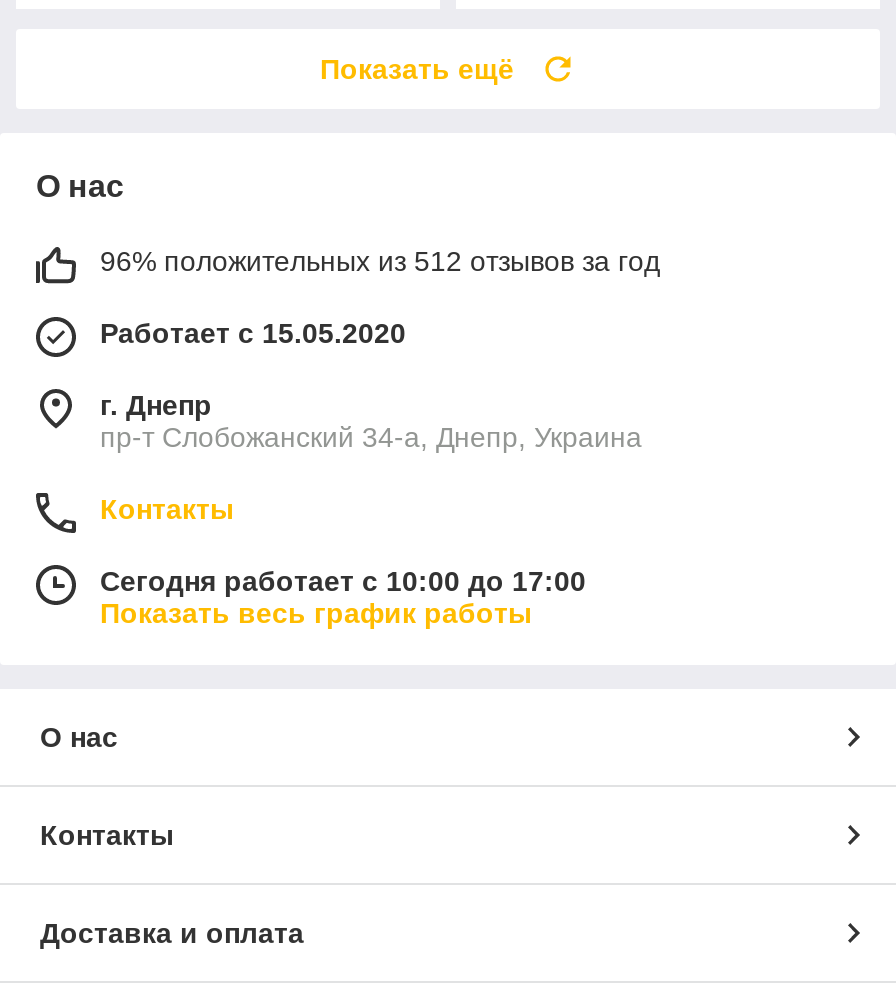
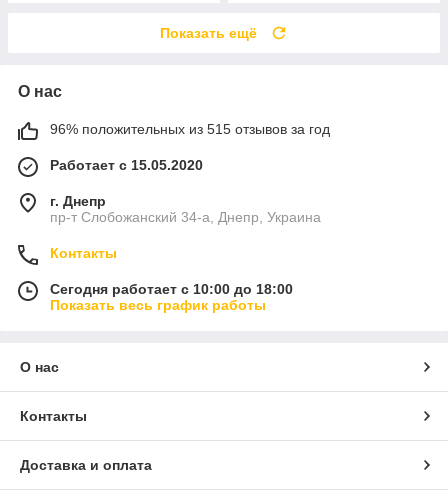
[100,245,660,277] 96% положительных из 512 отзывов за год -> [50,121,330,137] 96% положительных из 515 отзывов за год
[100,565,586,597] Сегодня работает с 10:00 до 17:00 -> [50,281,293,297] Сегодня работает с 10:00 до 18:00

